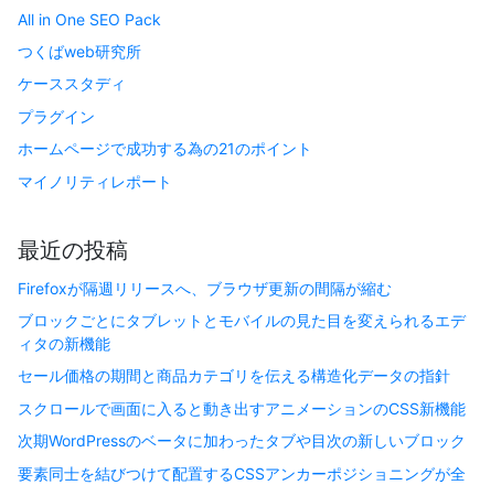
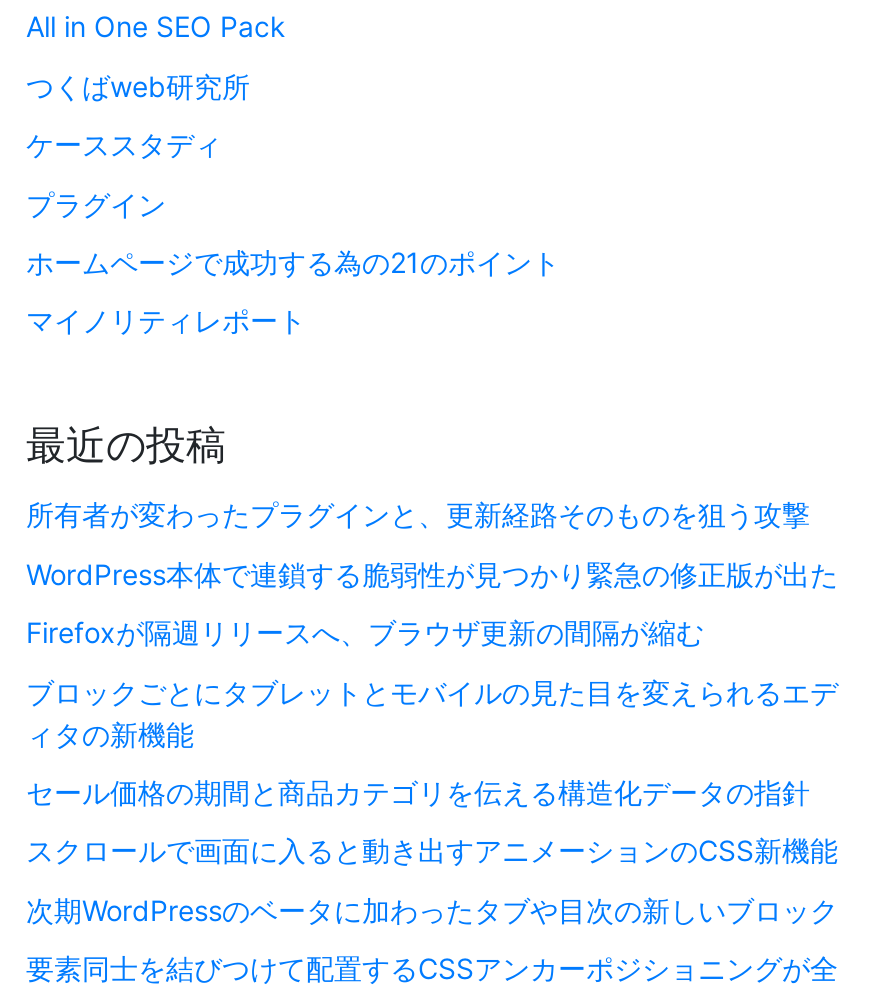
none -> [26,498,838,591] 所有者が変わったプラグインと、更新経路そのものを狙う攻撃 | WordPress本体で連鎖する脆弱性が見つかり緊急の修正版が出た

